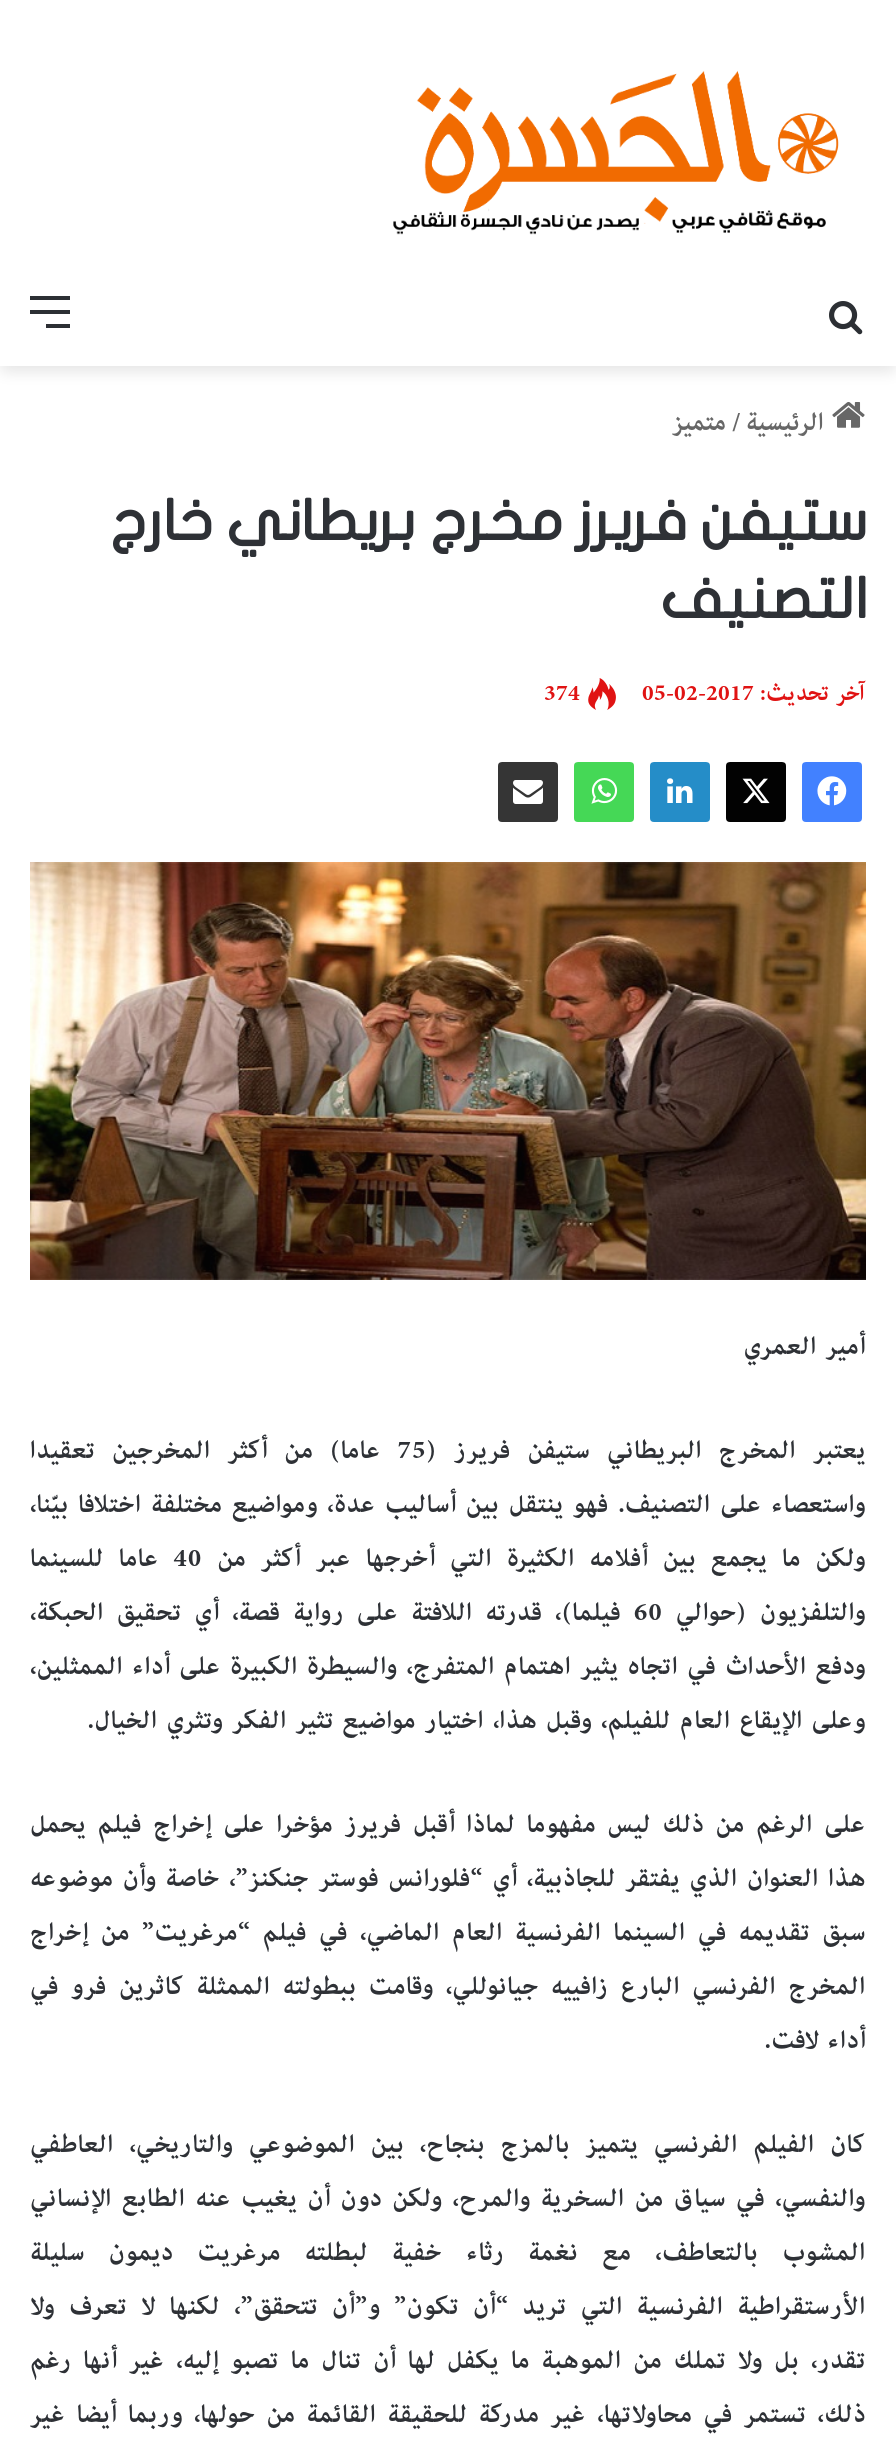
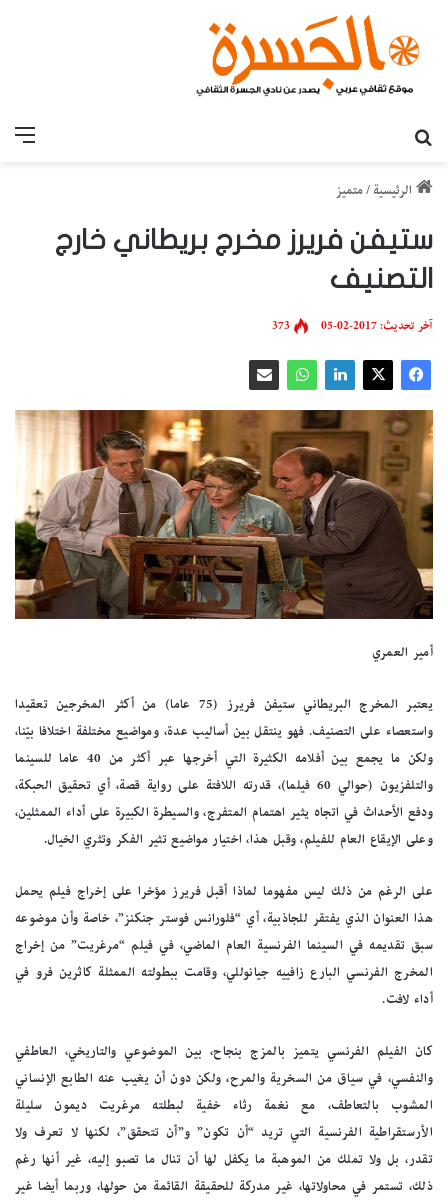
[544,676,580,710] 374 -> [272,317,290,334] 373

